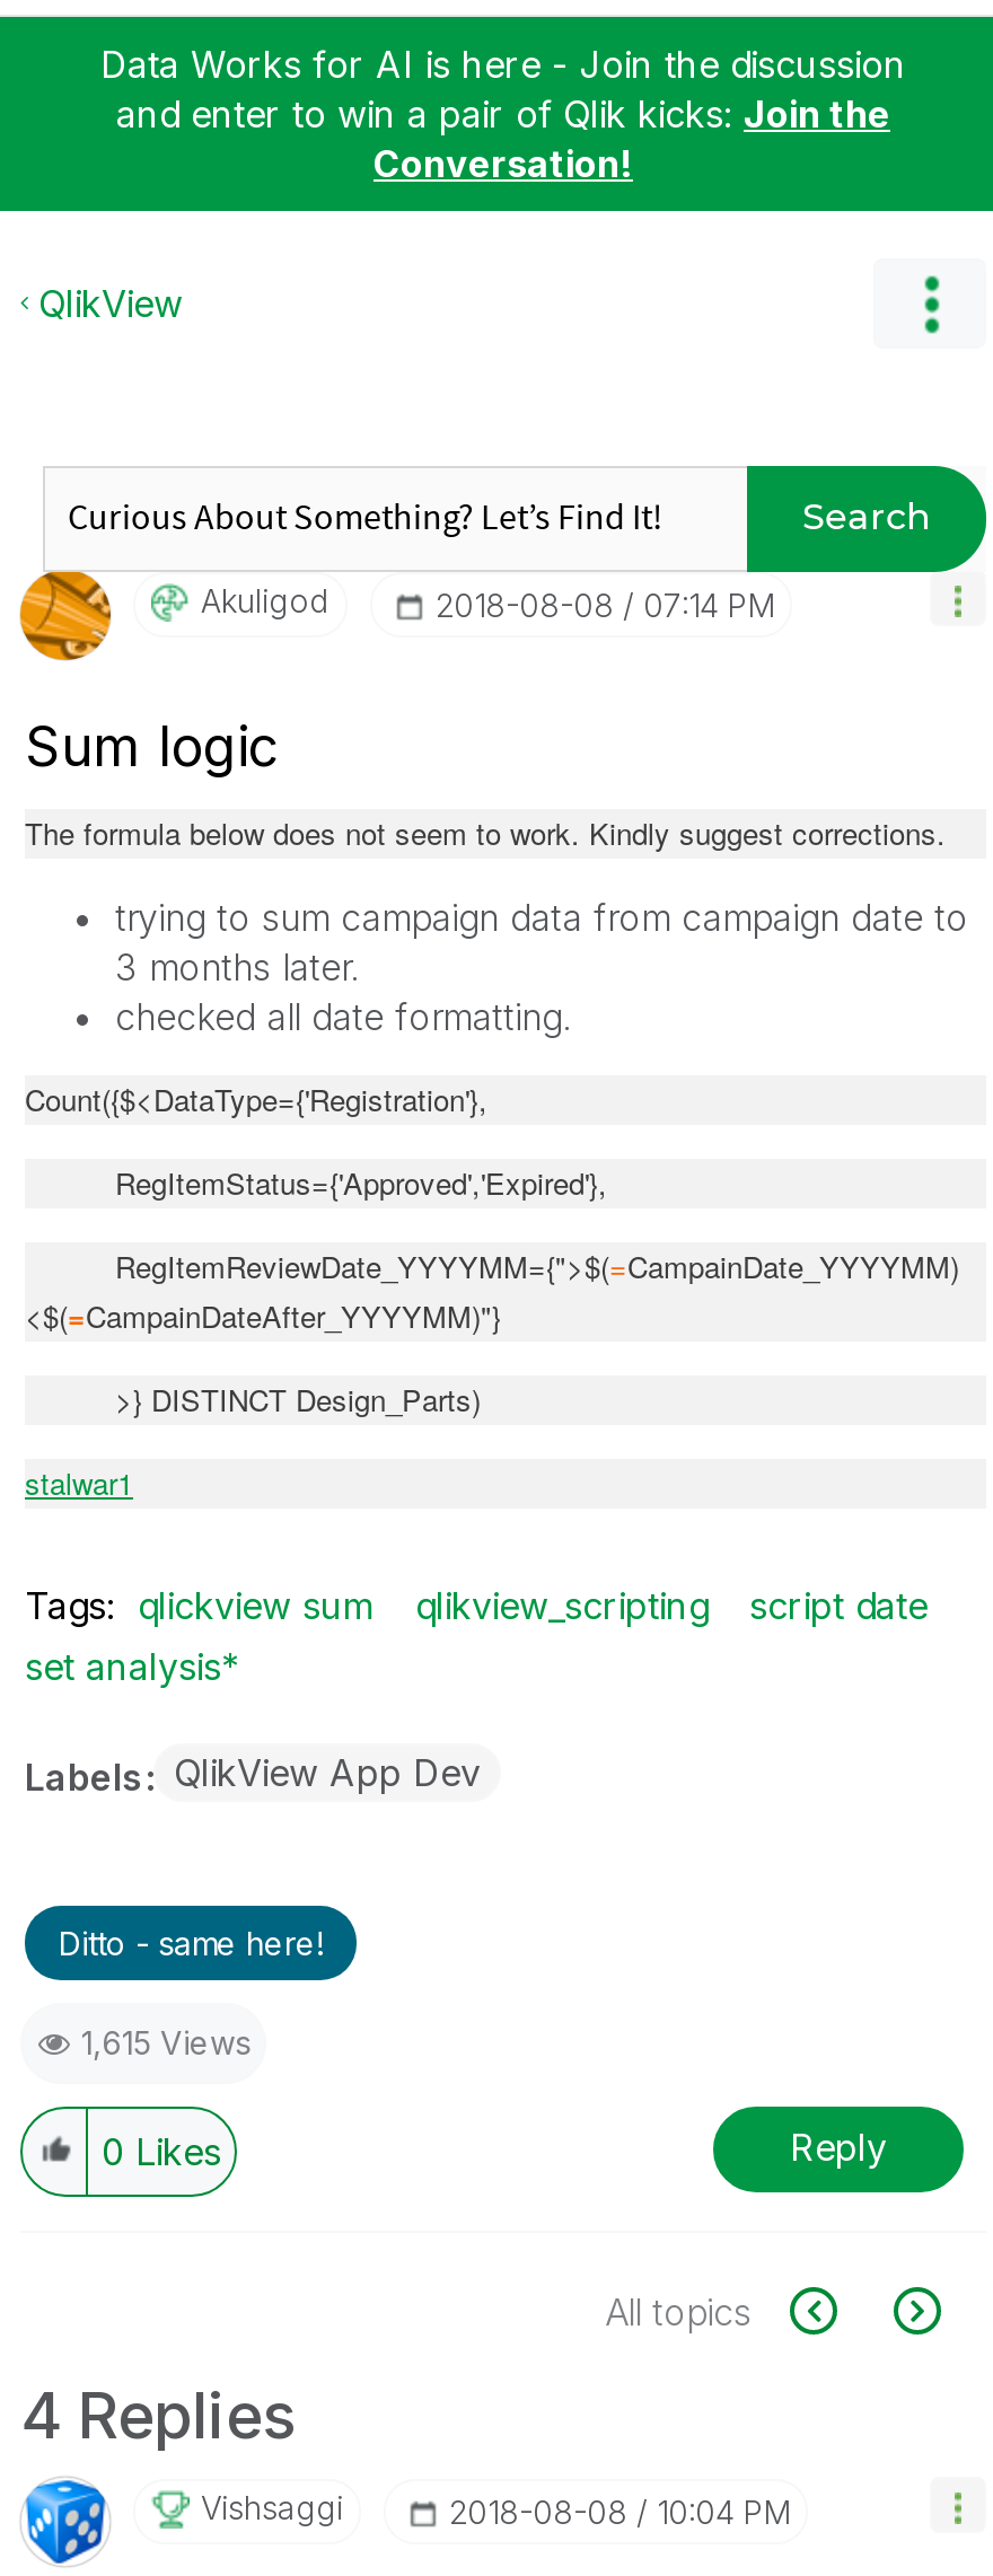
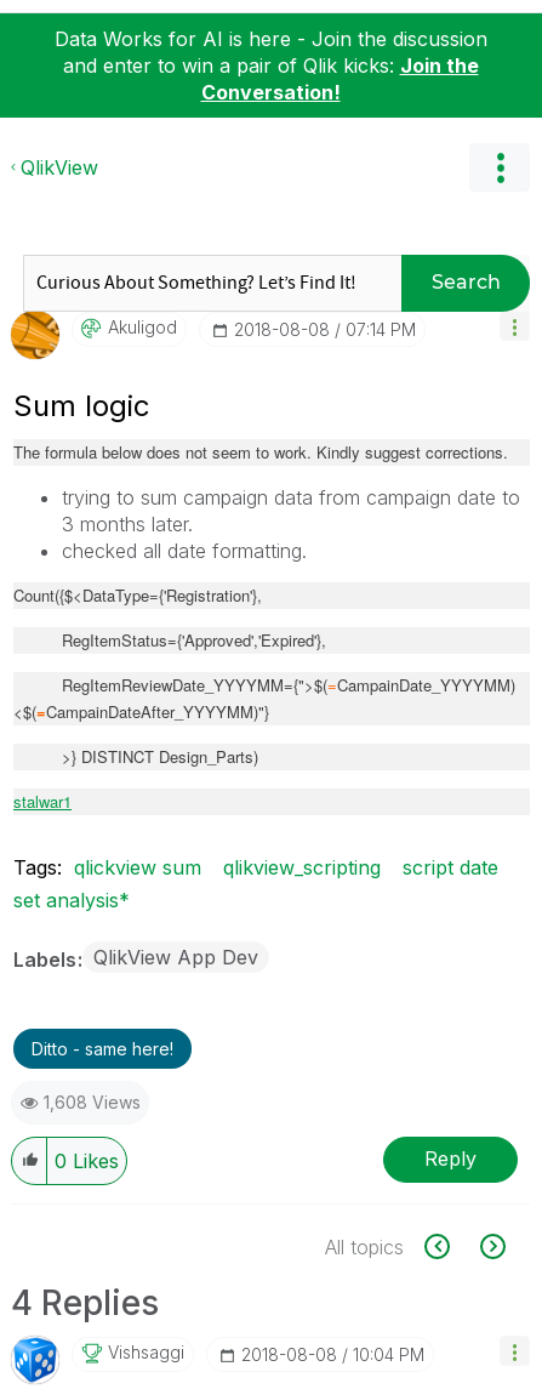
[81,2022,251,2060] 1,615 Views -> [44,1091,141,1112] 1,608 Views

